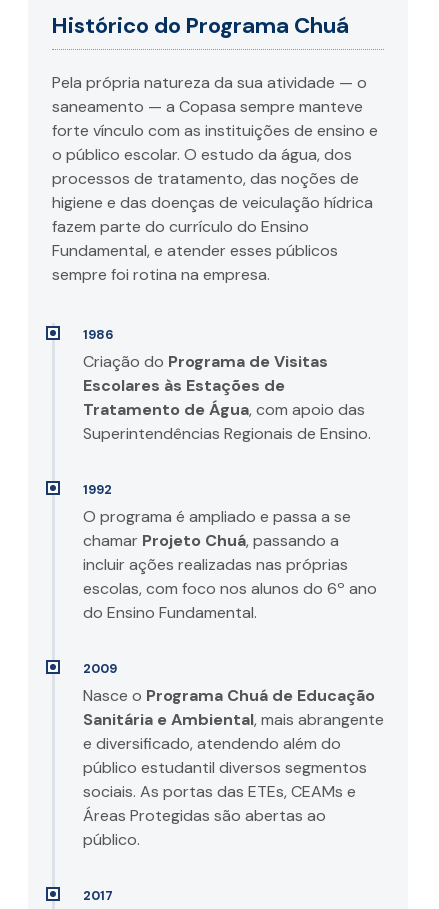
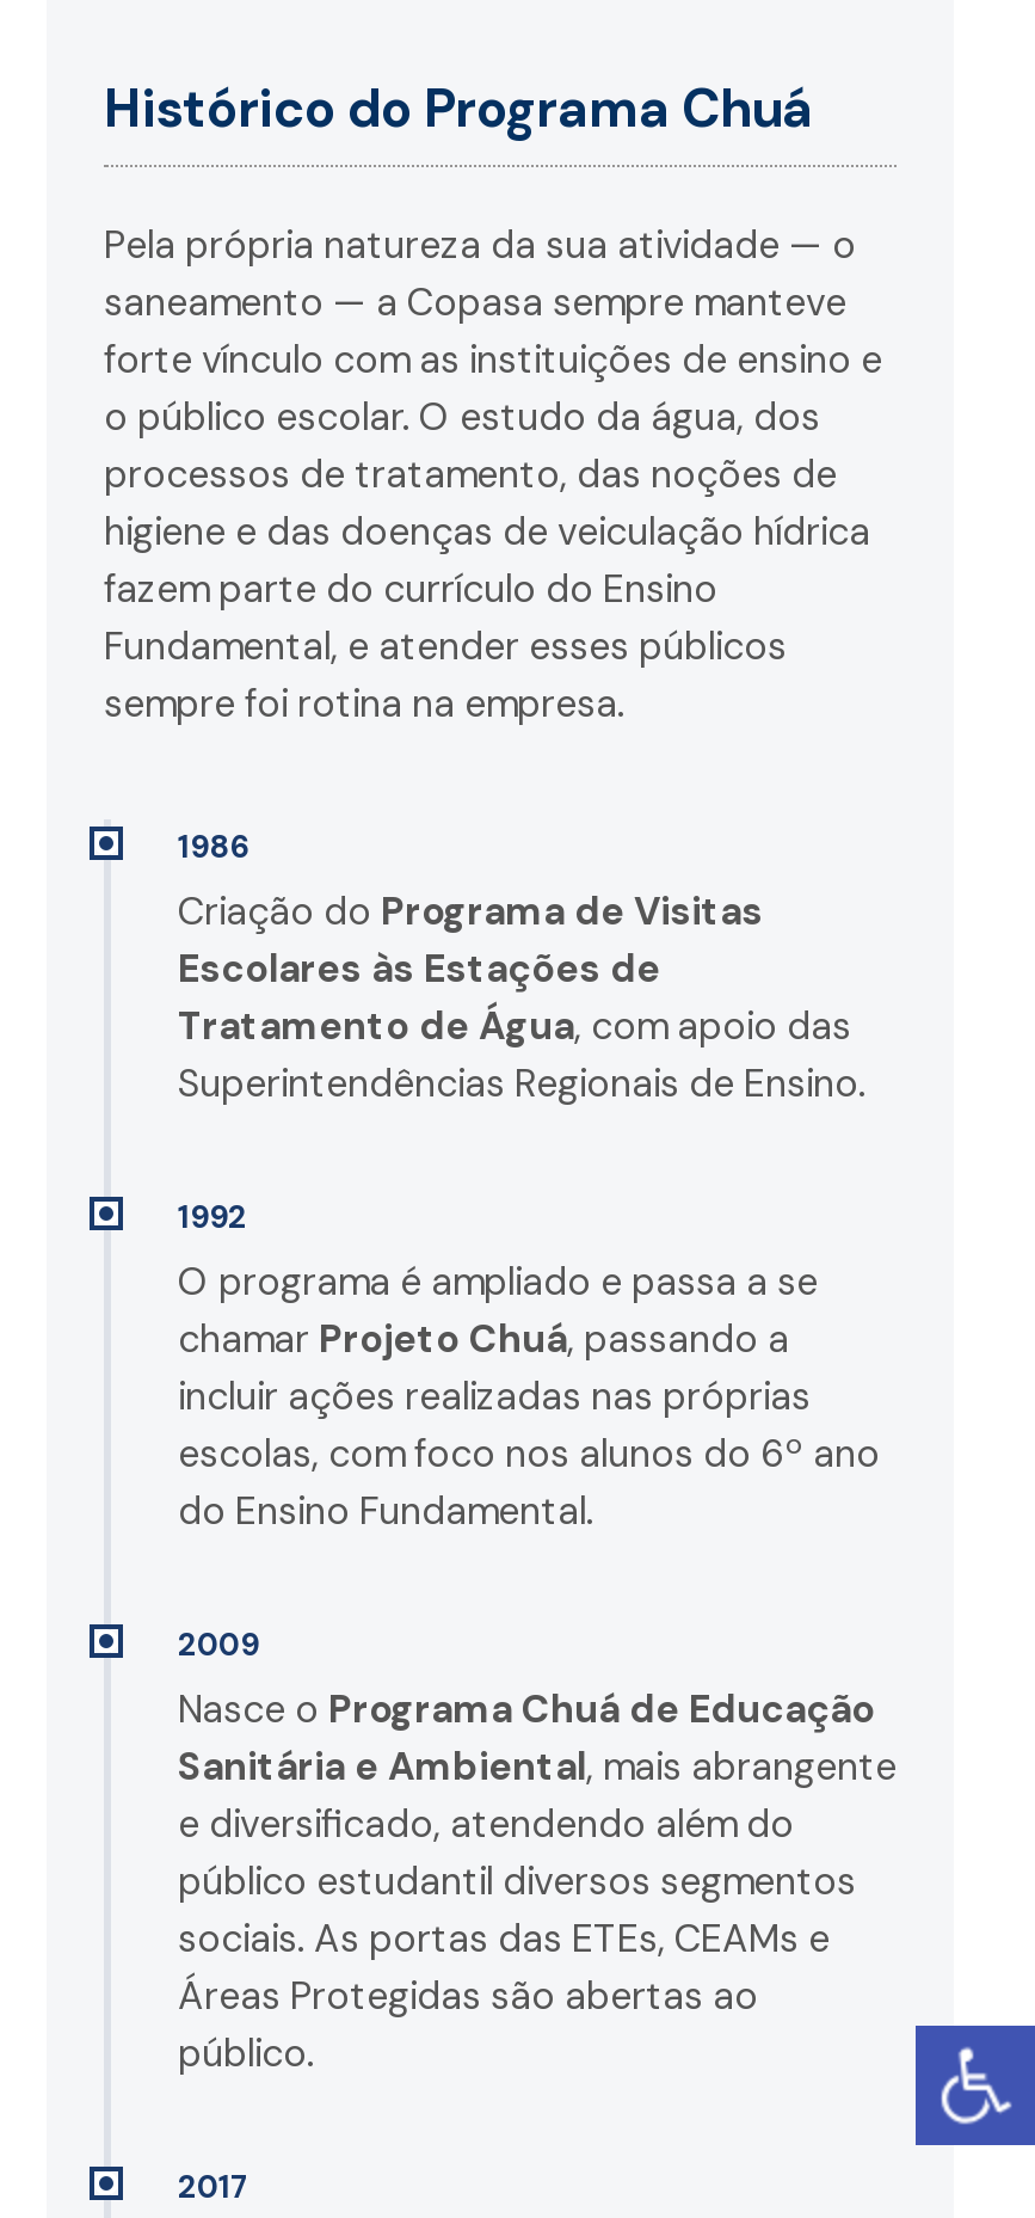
none -> [913,2023,1028,2148] [image]

